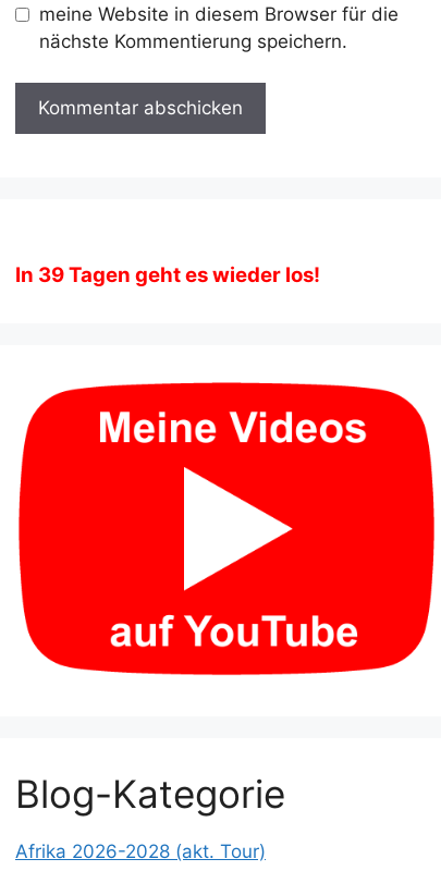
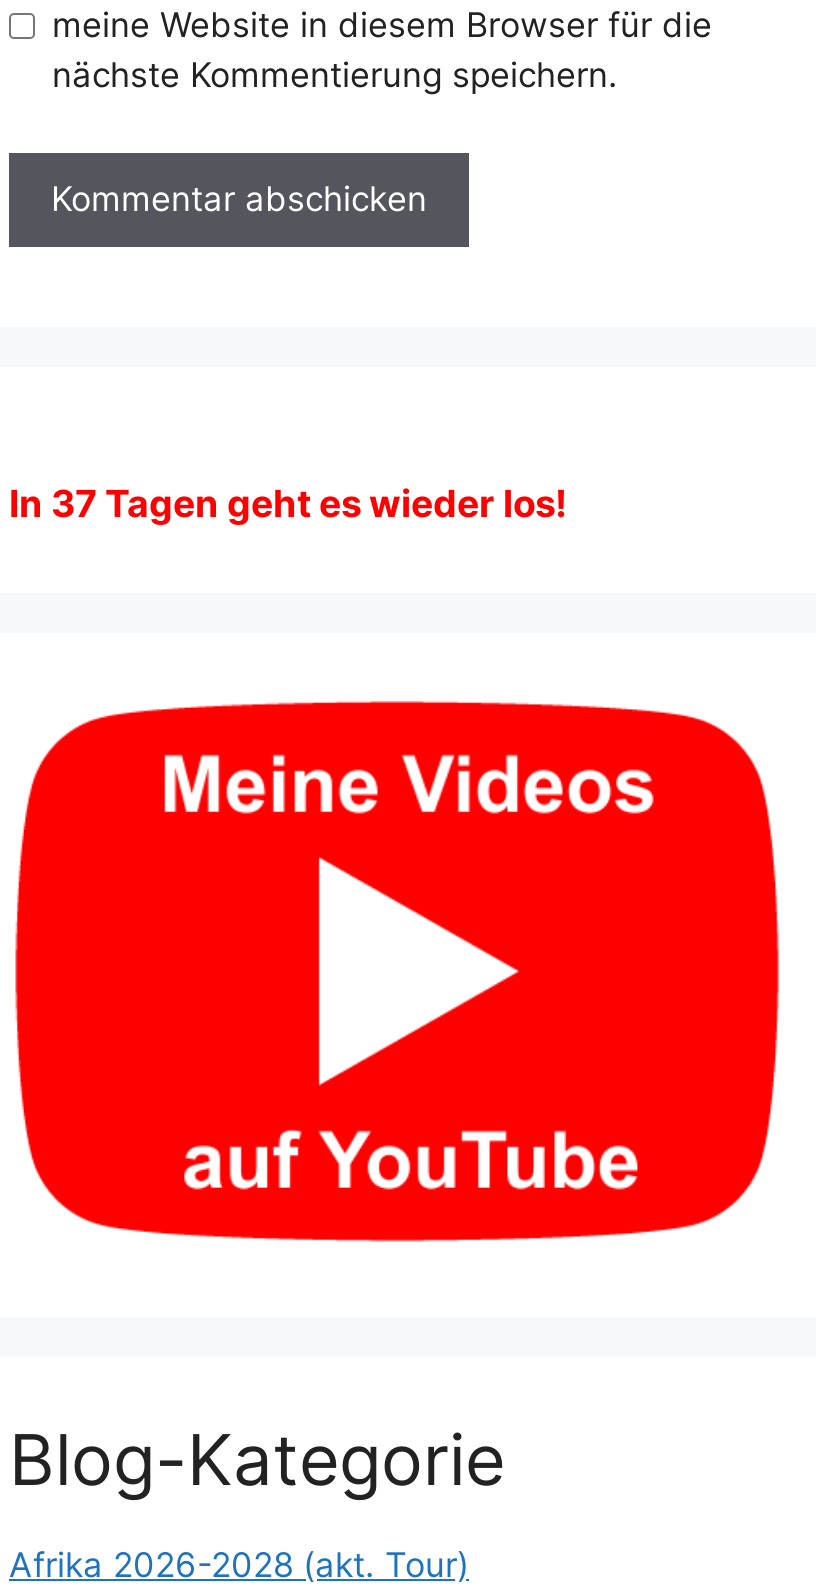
[15,262,320,287] In 39 Tagen geht es wieder los! -> [9,481,567,527] In 37 Tagen geht es wieder los!

